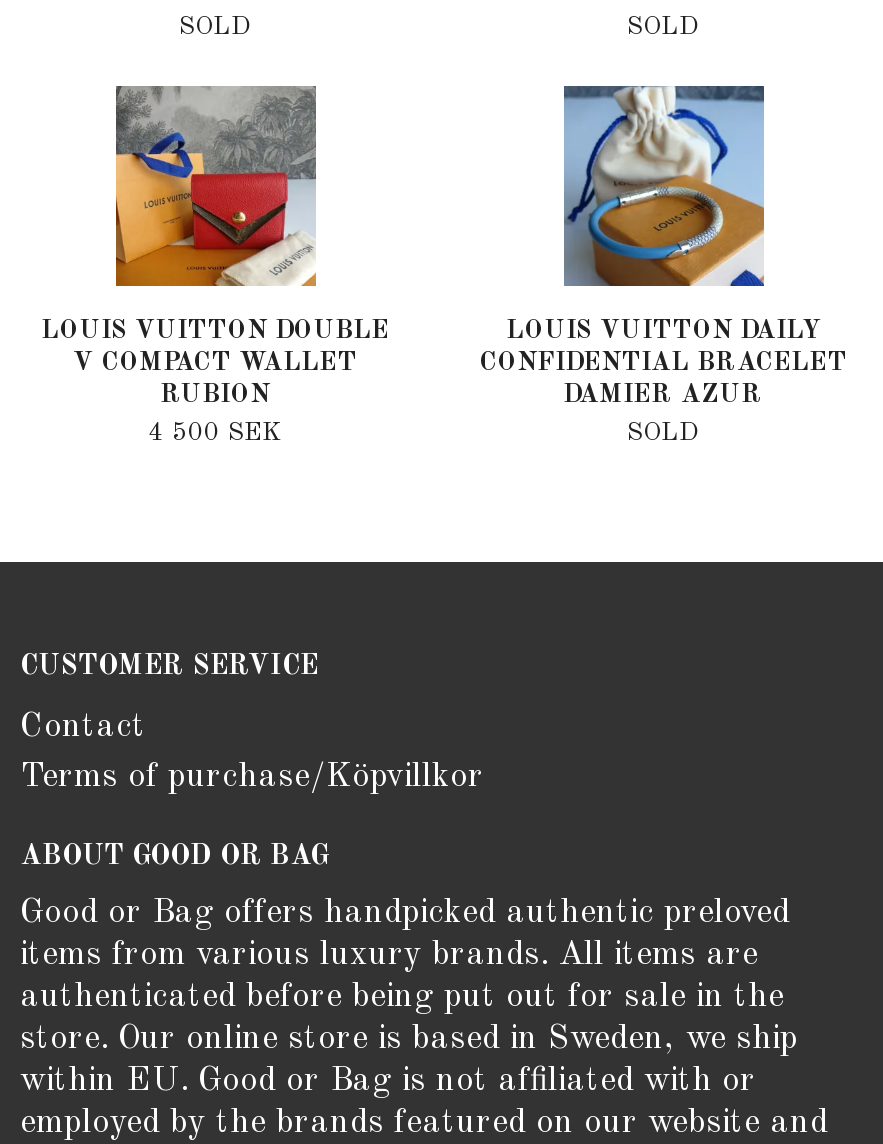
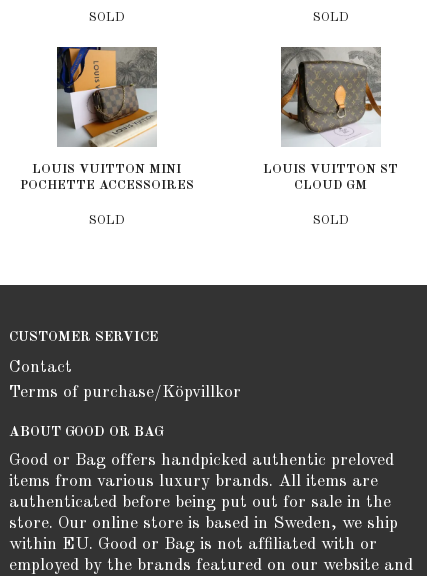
[41,84,389,407] [image] | LOUIS VUITTON DOUBLE | V COMPACT WALLET | RUBION -> [19,46,193,191] [image] | LOUIS VUITTON MINI | POCHETTE ACCESSOIRES
[479,84,847,407] [image] | LOUIS VUITTON DAILY | CONFIDENTIAL BRACELET | DAMIER AZUR -> [263,47,398,191] [image] | LOUIS VUITTON ST | CLOUD GM
[148,419,282,445] 4 500 SEK -> [88,213,124,226] SOLD

